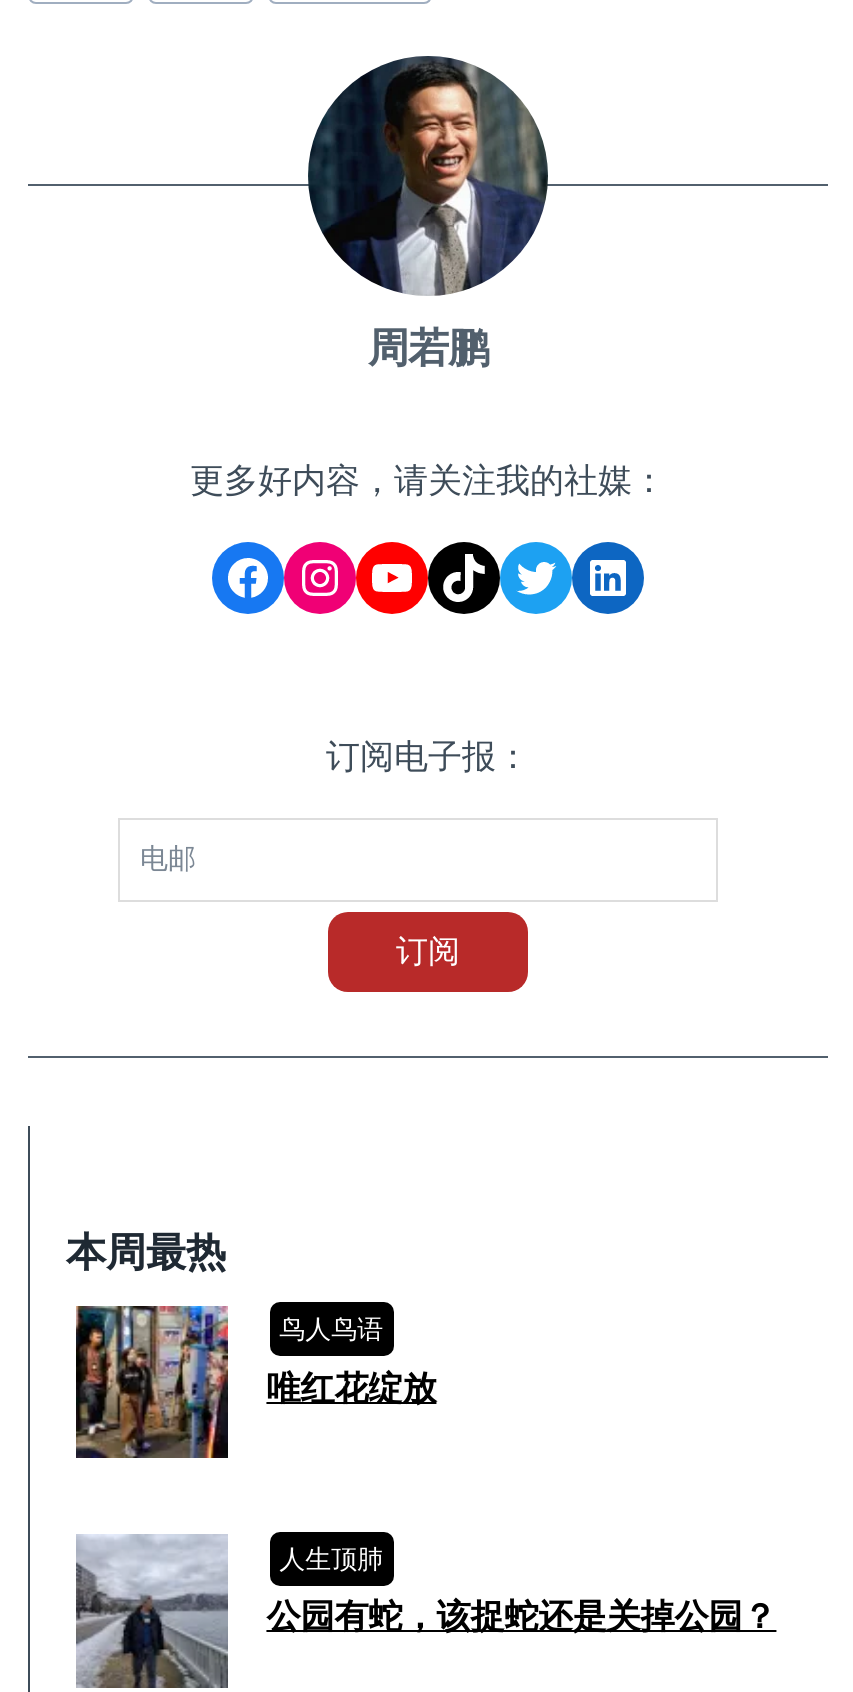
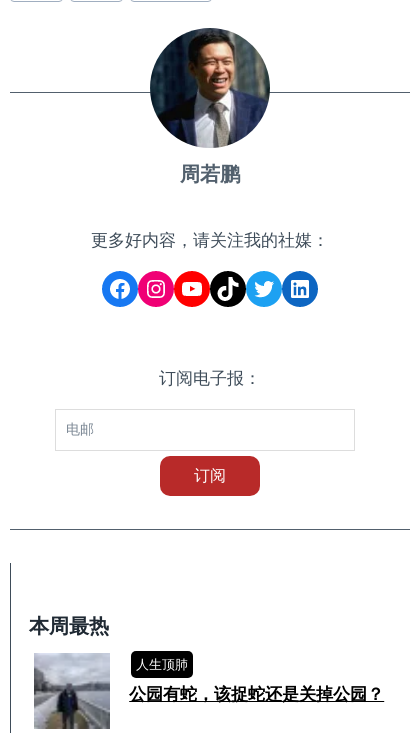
[74,1306,436,1460] [image] | 鸟人鸟语 | 唯红花绽放 -> none

